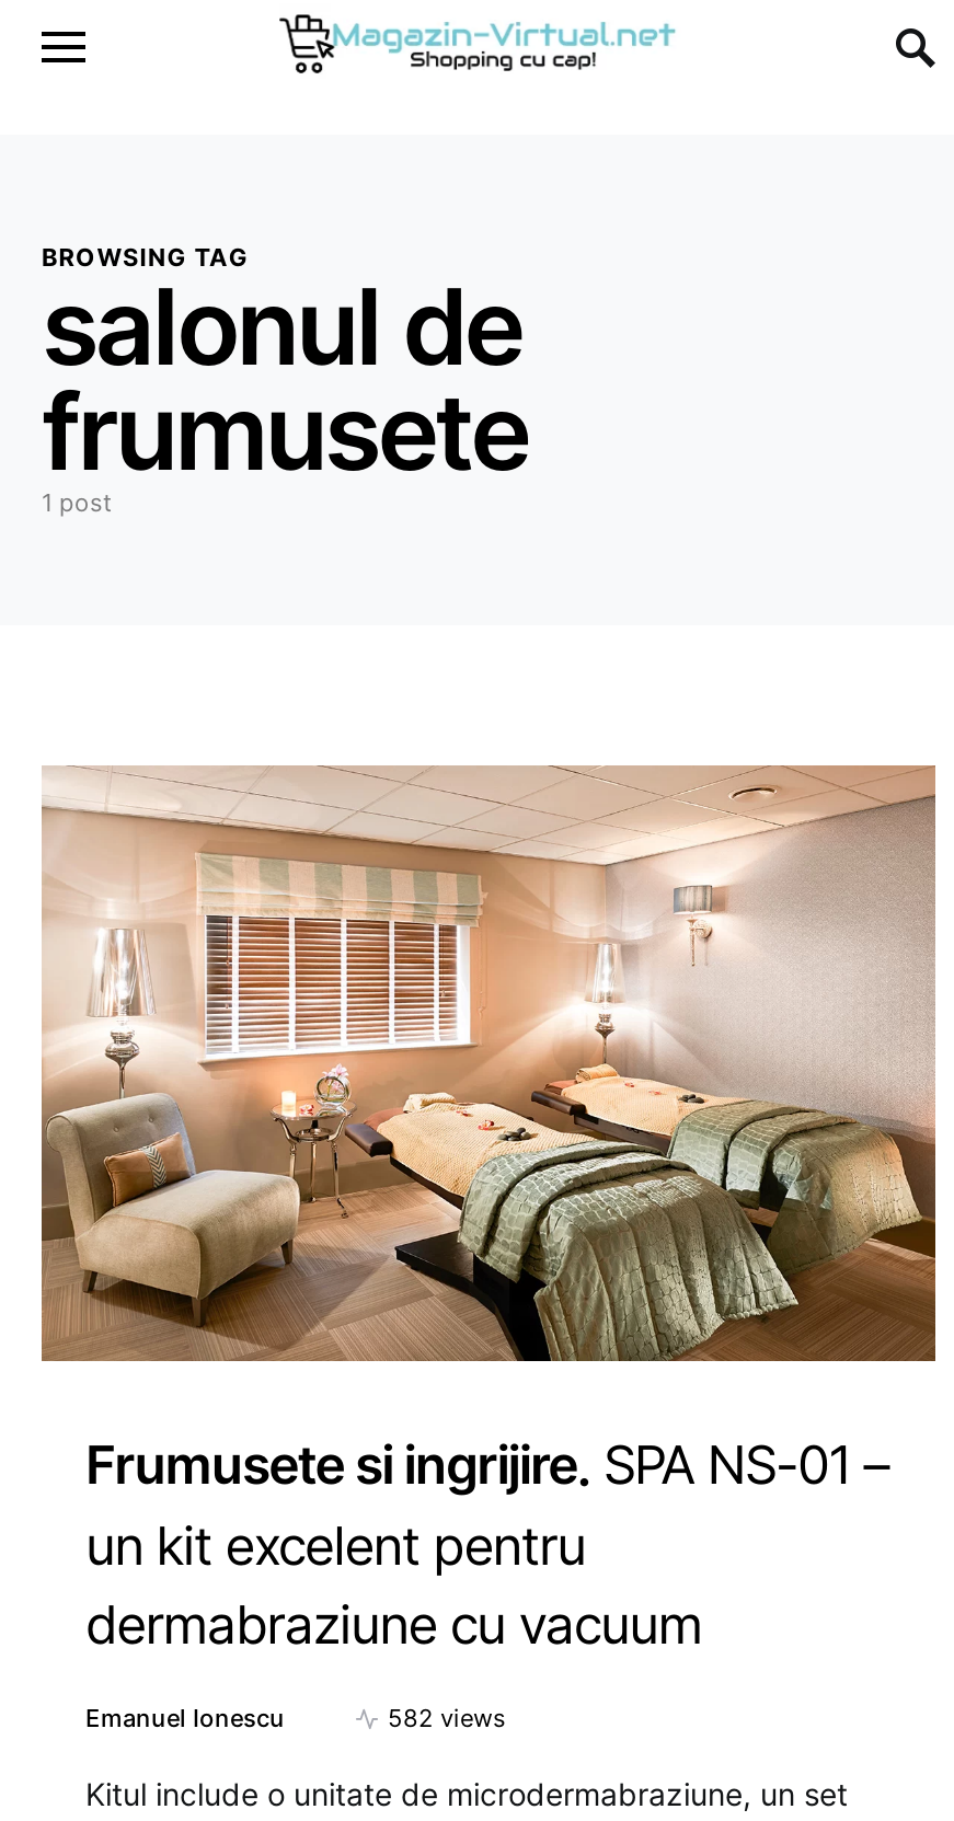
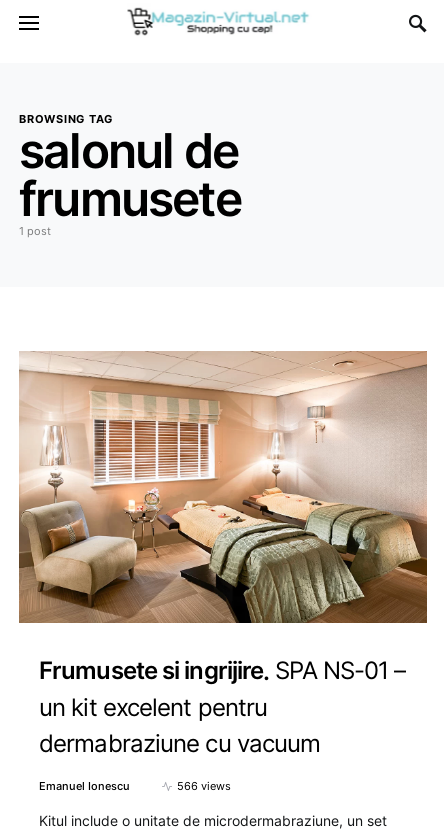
[388,1704,506,1734] 582 views -> [177,779,231,793] 566 views

